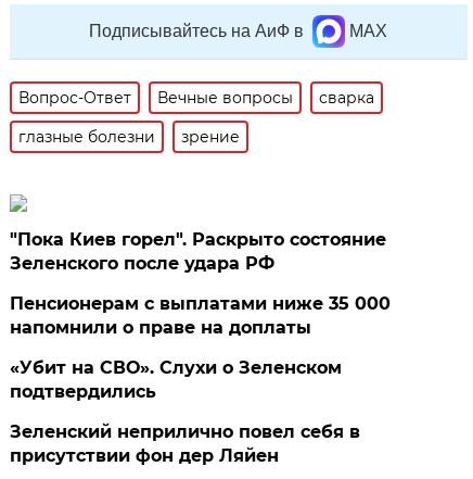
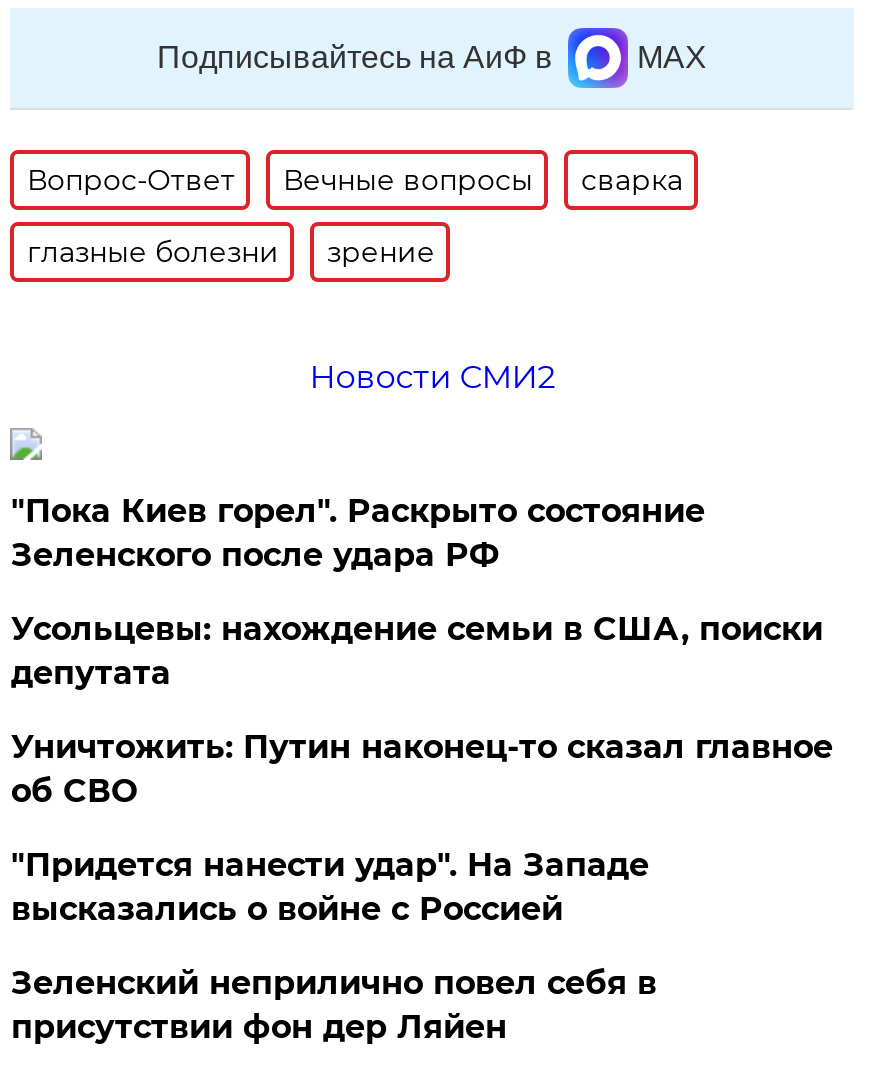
none -> [309,358,555,396] Новости СМИ2
[10,293,391,402] Пенсионерам с выплатами ниже 35 000 | напомнили о праве на доплаты | «Убит на СВО». Слухи о Зеленском | подтвердились -> [11,610,833,928] Усольцевы: нахождение семьи в США, поиски | депутата | Уничтожить: Путин наконец-то сказал главное | об СВО | "Придется нанести удар". На Западе | высказались о войне с Россией

